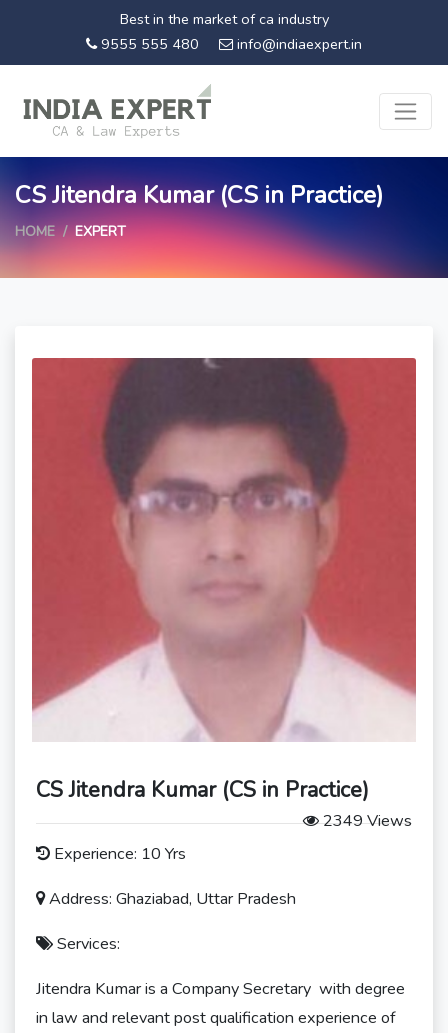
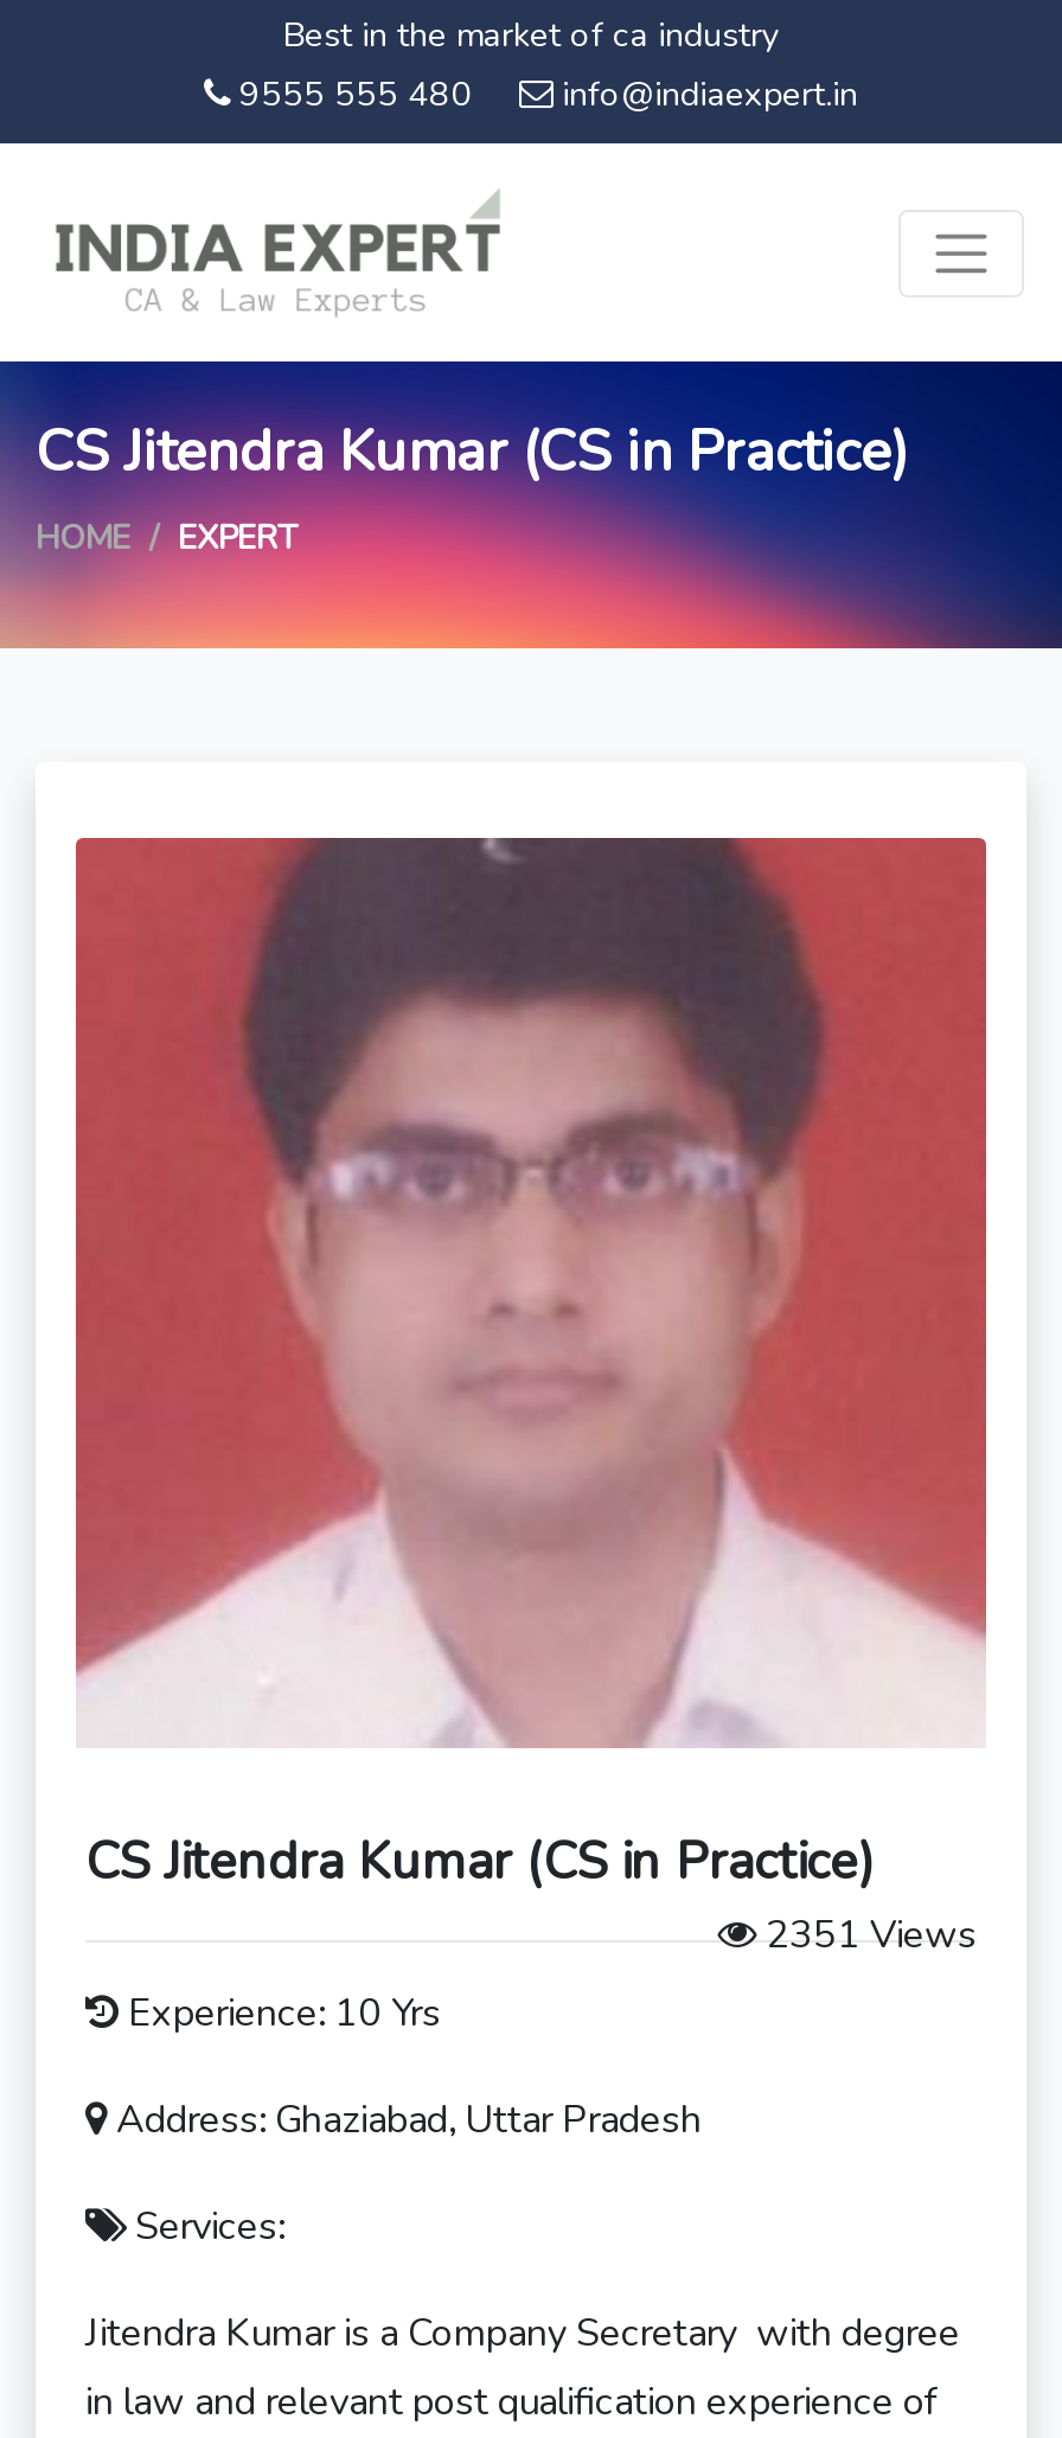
[319,810,412,832] 2349 Views -> [756,1909,977,1962] 2351 Views

